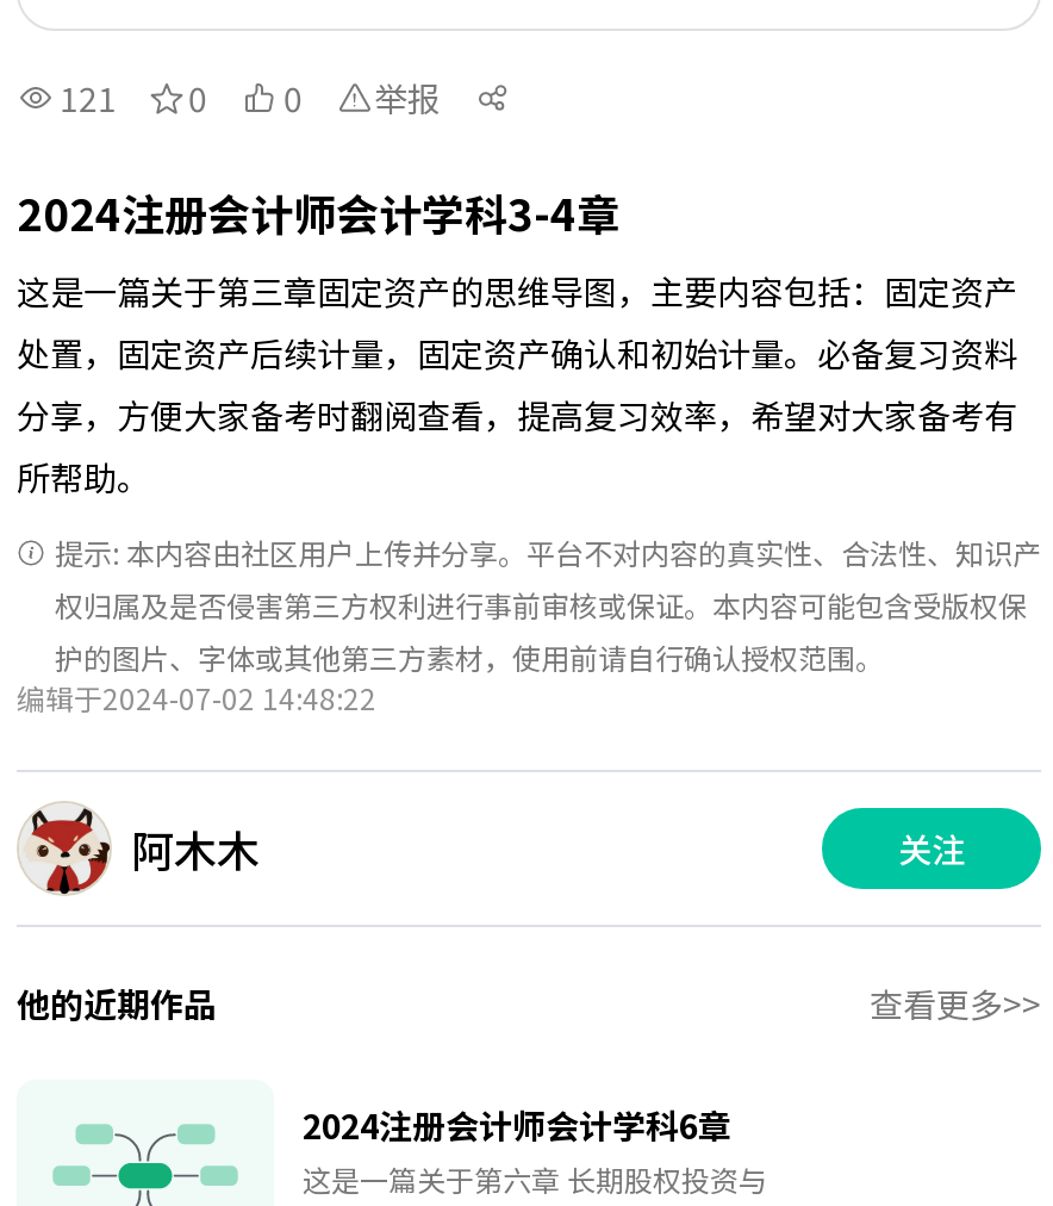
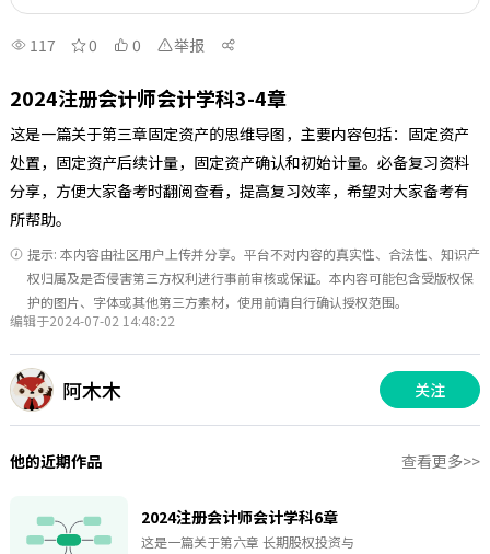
[60,74,441,122] 121 0 0 举报 -> [30,34,205,56] 117 0 0 举报

